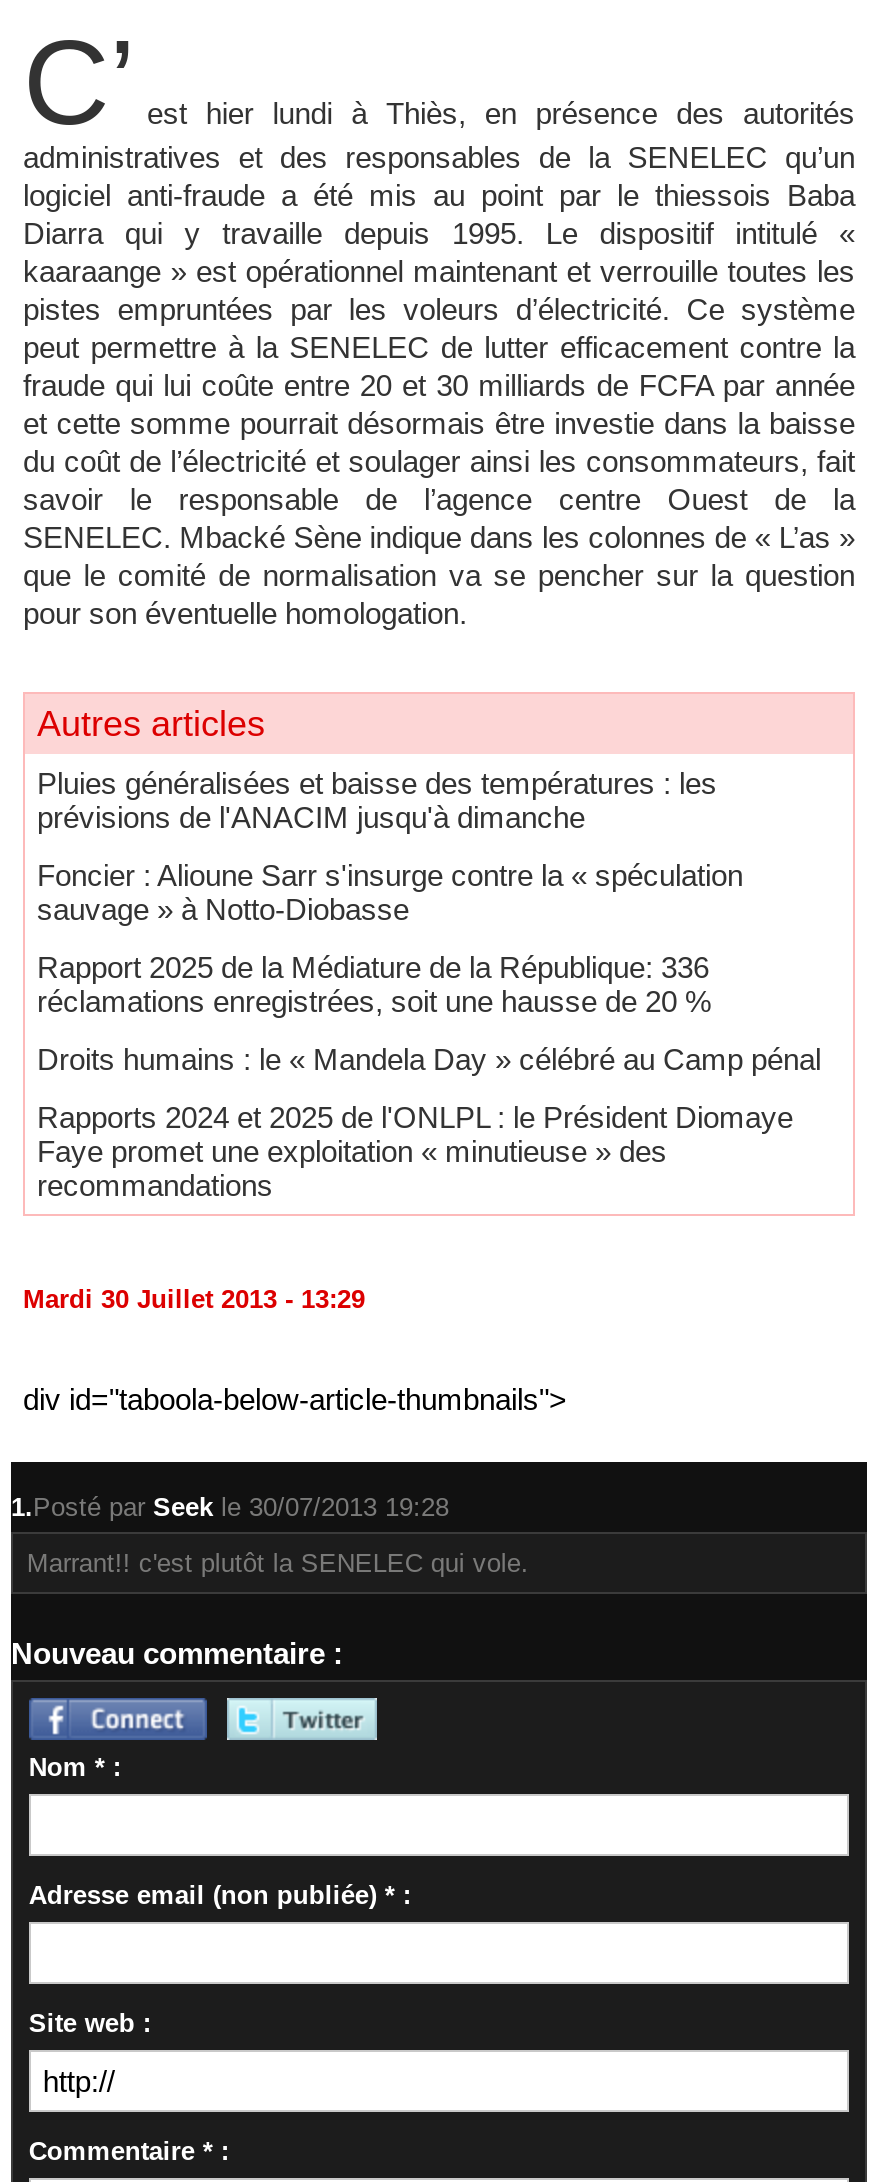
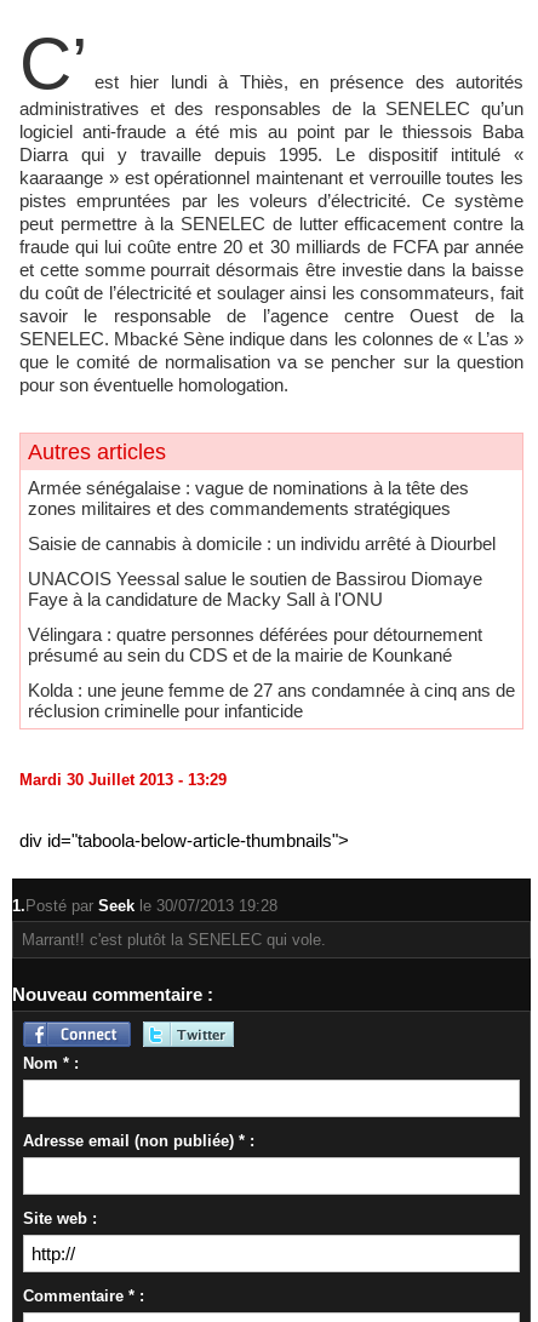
[37,766,717,834] Pluies généralisées et baisse des températures : les | prévisions de l'ANACIM jusqu'à dimanche -> [28,477,469,518] Armée sénégalaise : vague de nominations à la tête des | zones militaires et des commandements stratégiques
[37,858,743,926] Foncier : Alioune Sarr s'insurge contre la « spéculation | sauvage » à Notto-Diobasse -> [28,533,496,554] Saisie de cannabis à domicile : un individu arrêté à Diourbel
[37,950,711,1018] Rapport 2025 de la Médiature de la République: 336 | réclamations enregistrées, soit une hausse de 20 % -> [28,568,482,609] UNACOIS Yeessal salue le soutien de Bassirou Diomaye | Faye à la candidature de Macky Sall à l'ONU
[37,1042,821,1076] Droits humains : le « Mandela Day » célébré au Camp pénal -> [28,624,482,665] Vélingara : quatre personnes déférées pour détournement | présumé au sein du CDS et de la mairie de Kounkané
[37,1100,793,1202] Rapports 2024 et 2025 de l'ONLPL : le Président Diomaye | Faye promet une exploitation « minutieuse » des | recommandations -> [28,680,515,721] Kolda : une jeune femme de 27 ans condamnée à cinq ans de | réclusion criminelle pour infanticide

